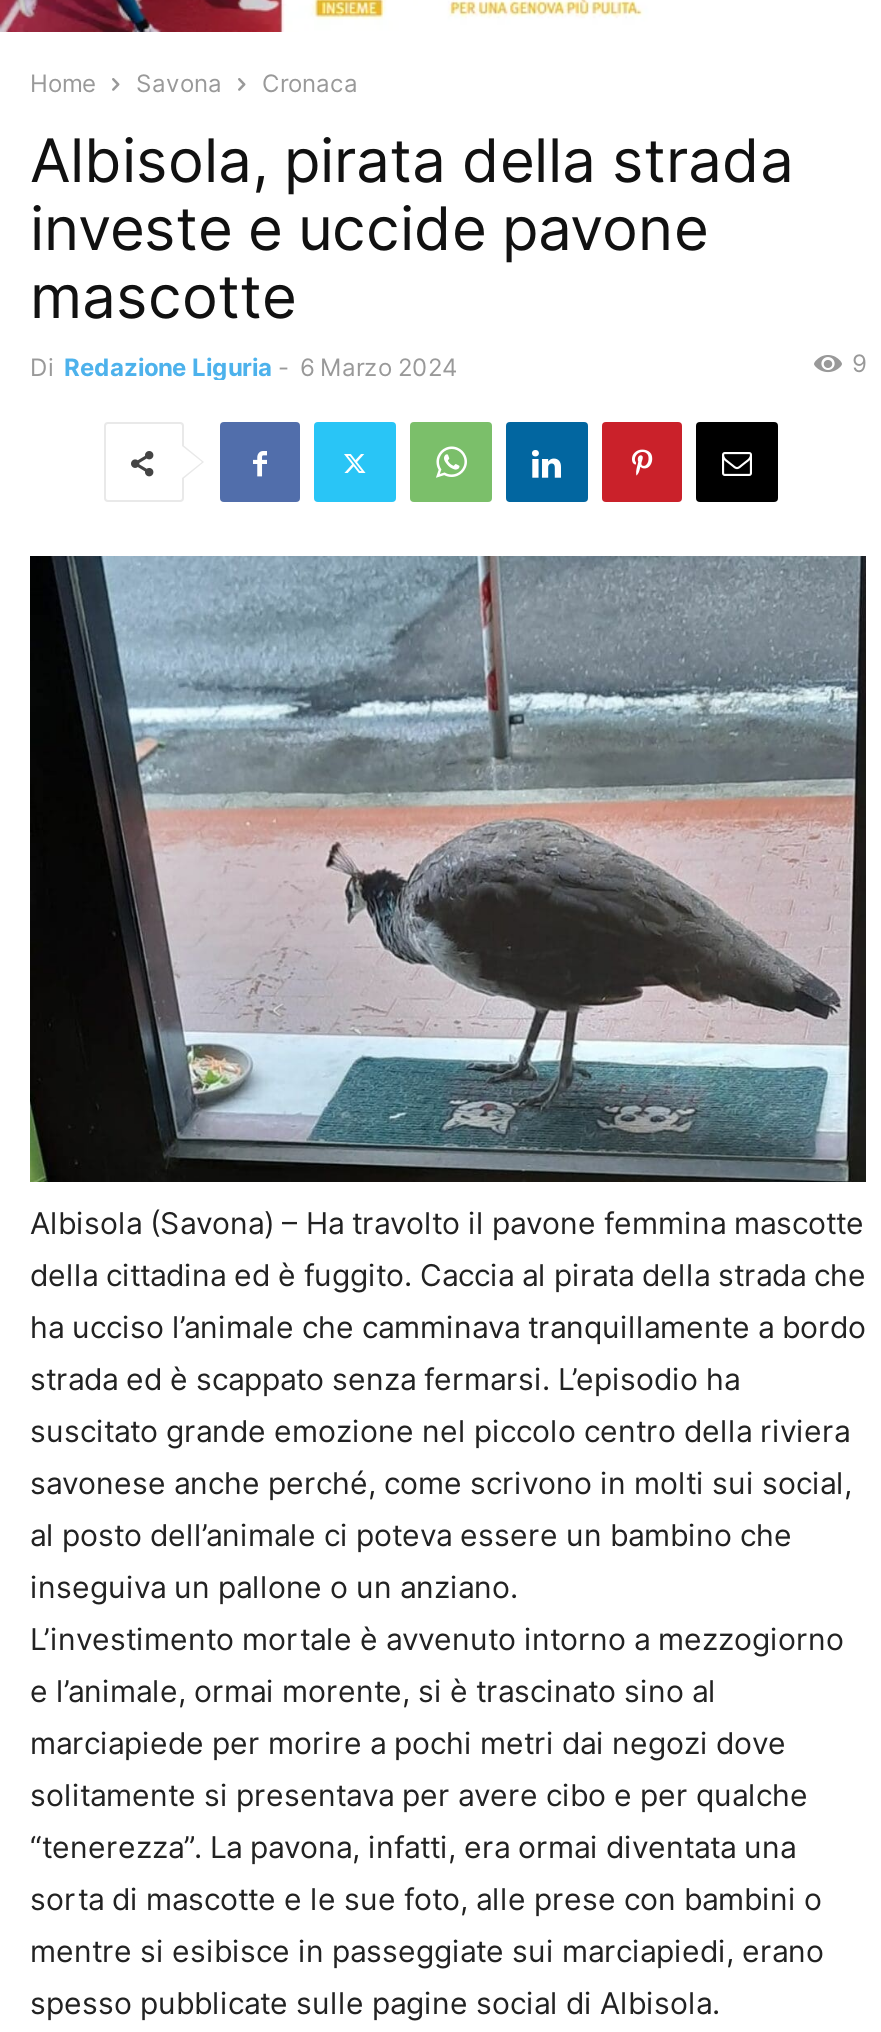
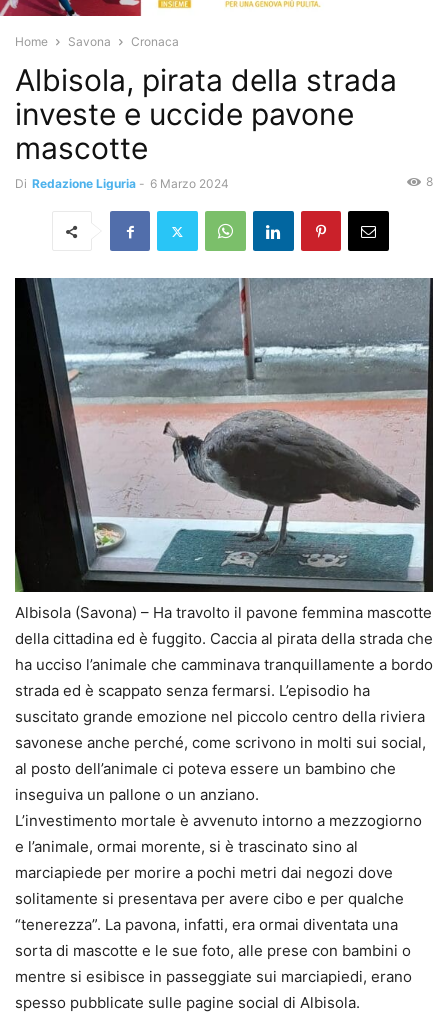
[852,348,866,378] 9 -> [426,174,433,189] 8

